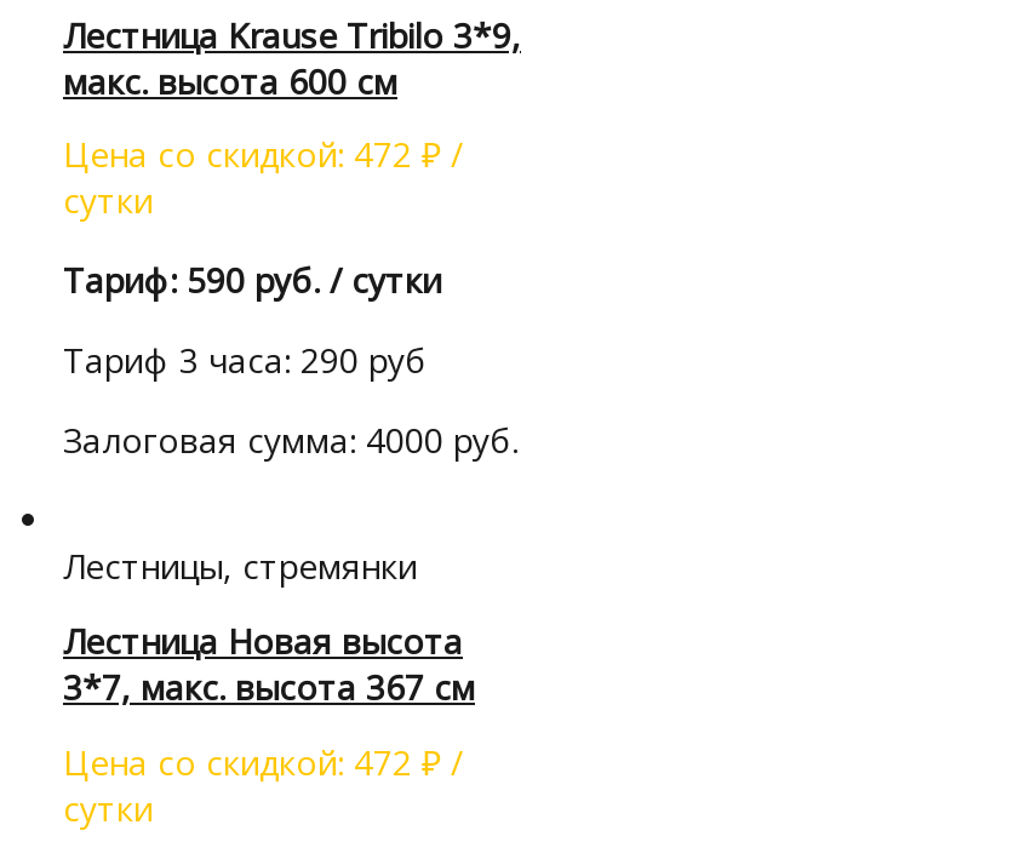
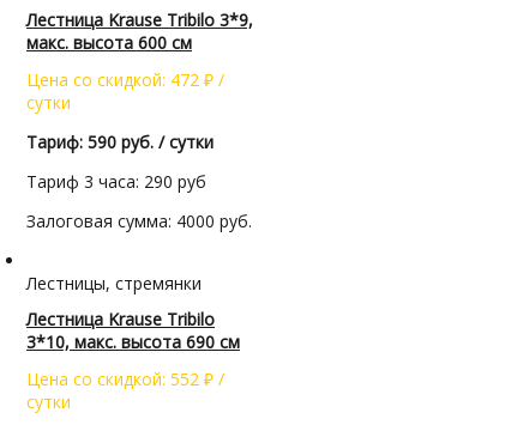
[63,617,463,663] Лестница Новая высота -> [26,308,215,331] Лестница Krause Tribilo
[63,663,475,709] 3*7, макс. высота 367 см -> [26,331,240,354] 3*10, макс. высота 690 см
[63,738,463,784] Цена со скидкой: 472 ₽ / -> [26,367,224,390] Цена со скидкой: 552 ₽ /

